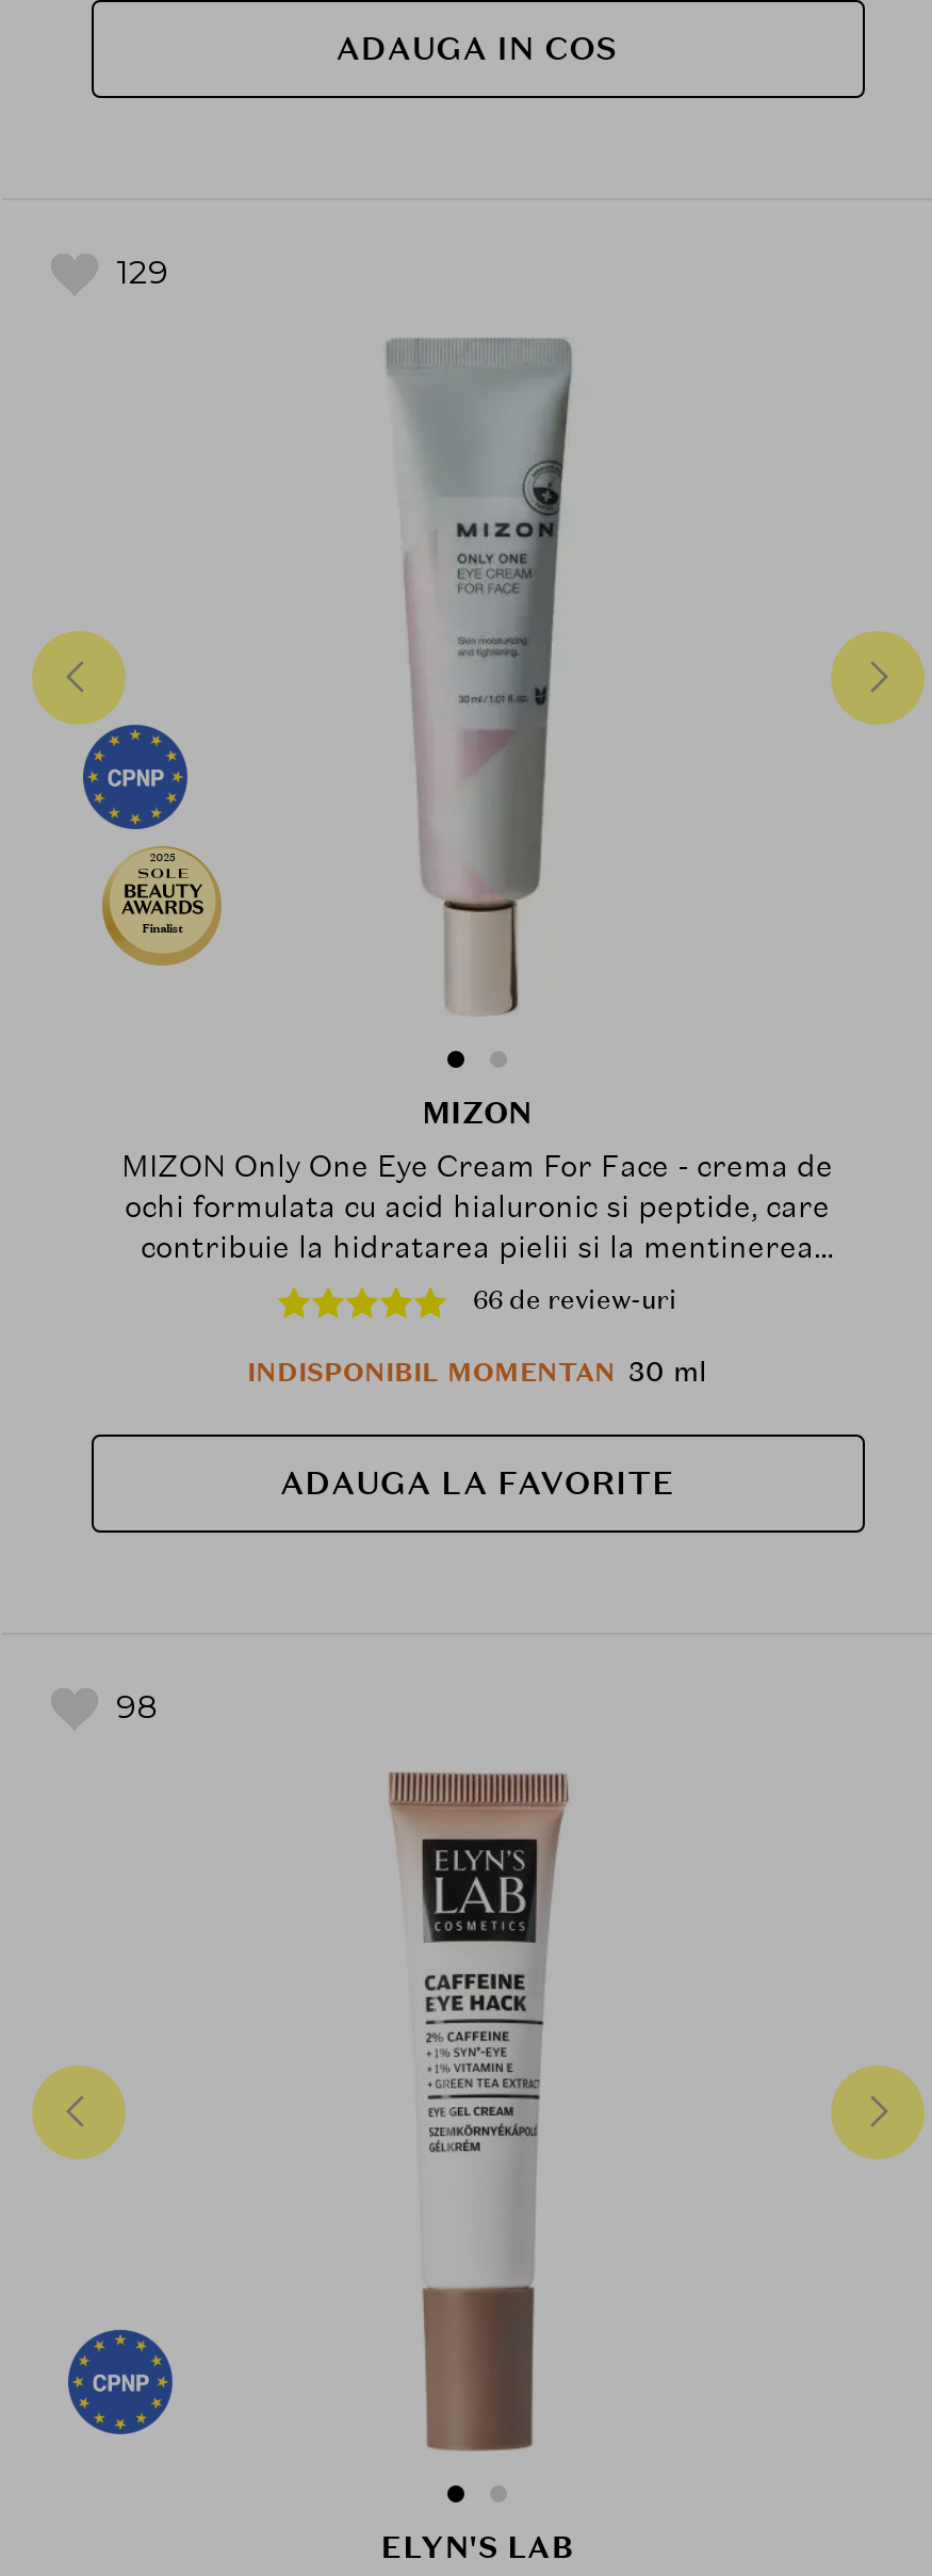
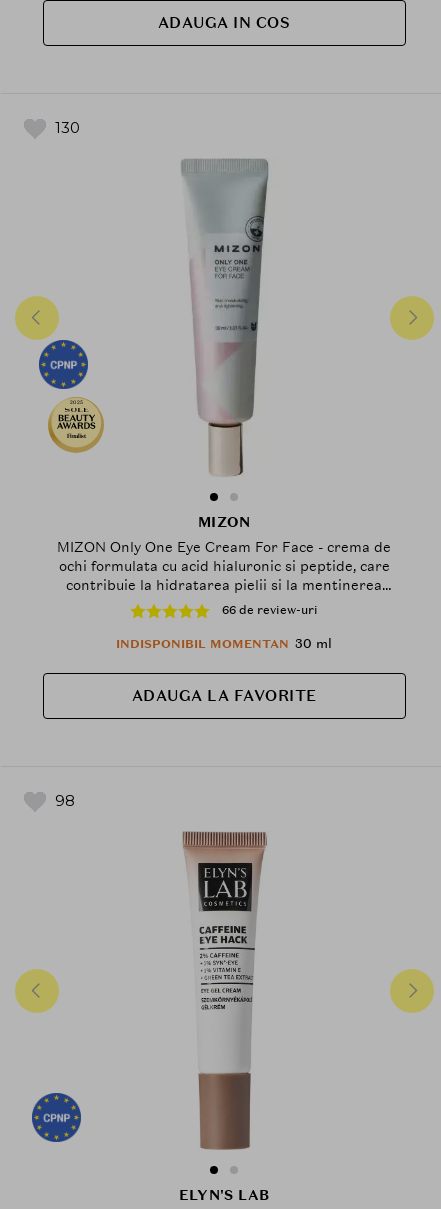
[116,252,169,292] 129 -> [54,118,79,137] 130

